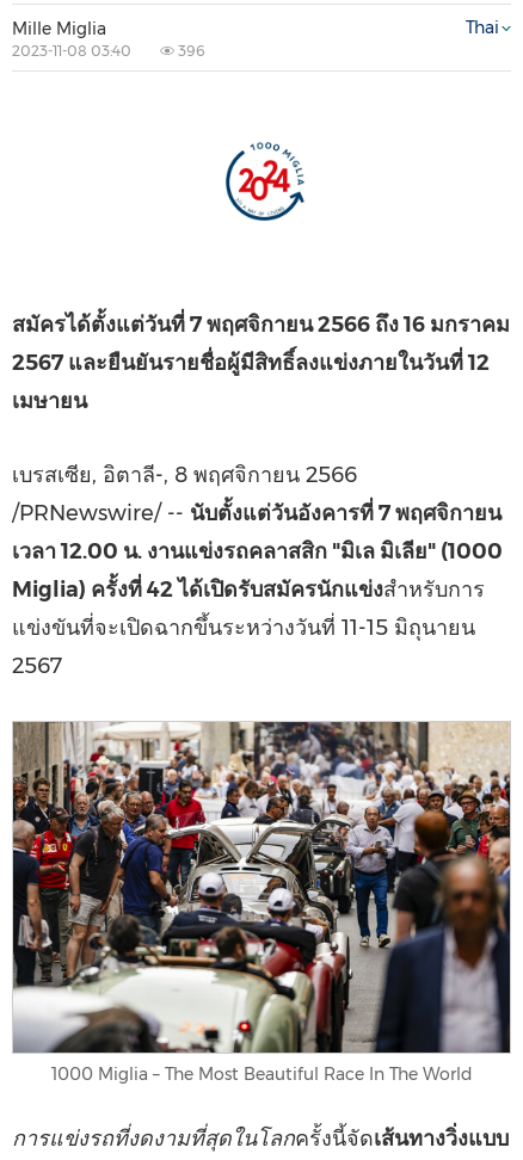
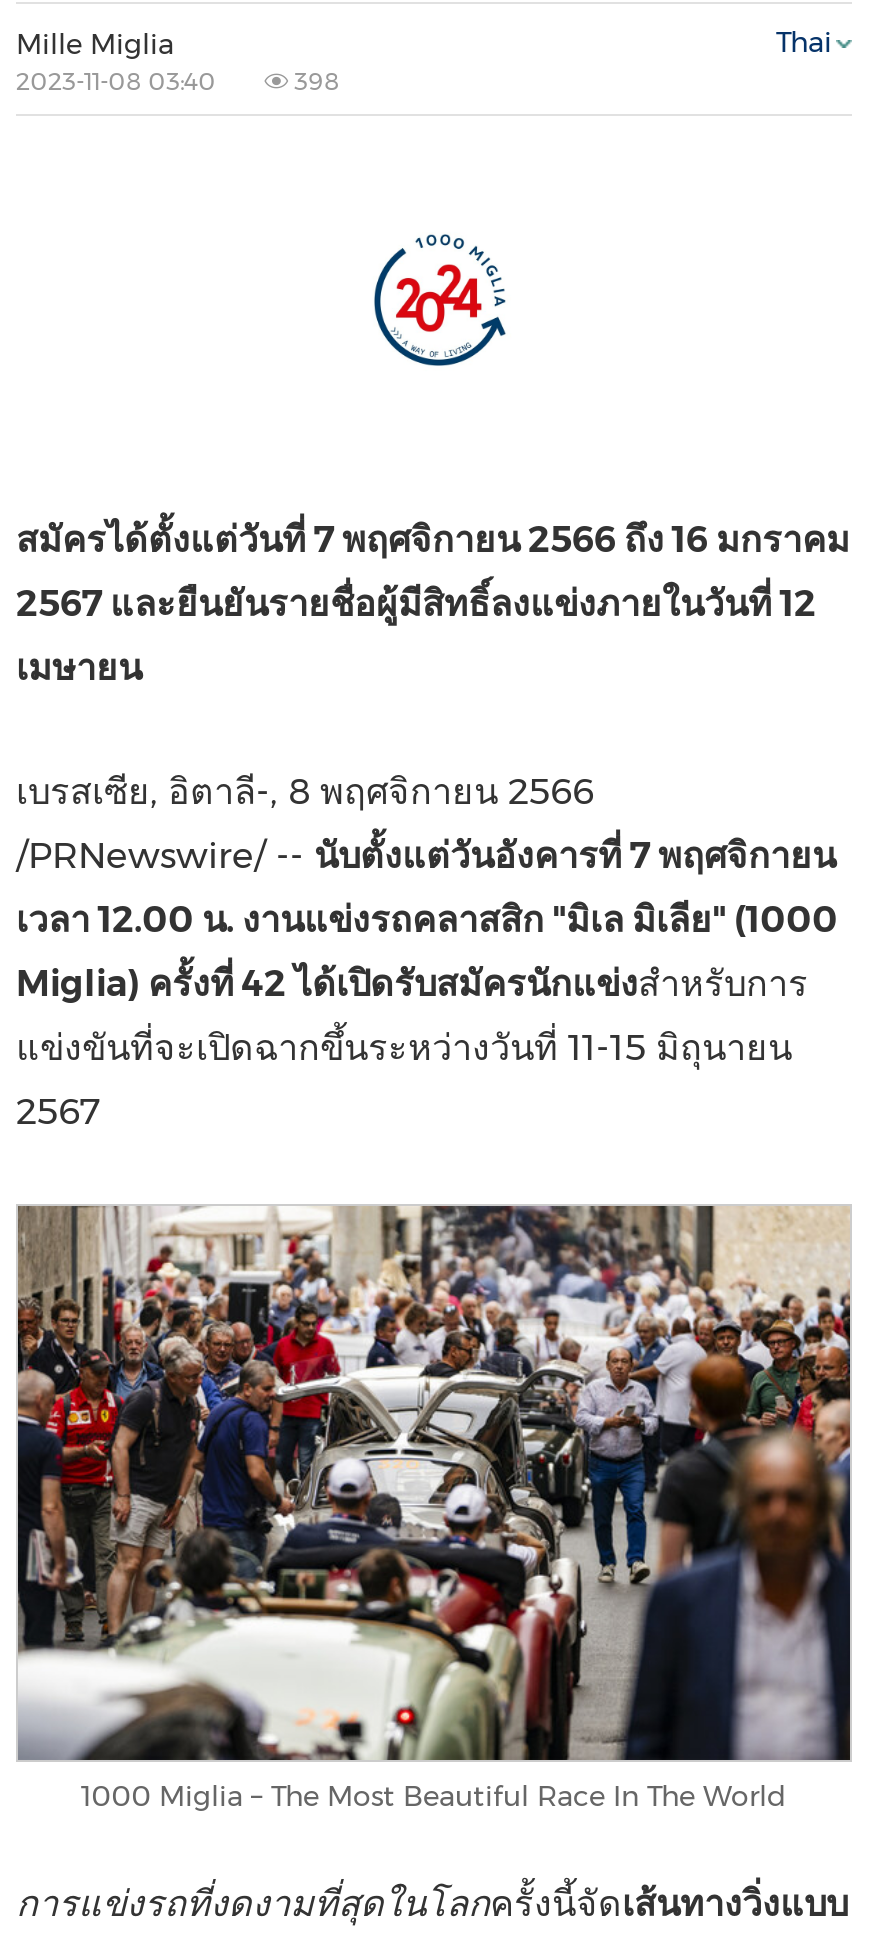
[174,42,205,60] 396 -> [288,66,340,96] 398

